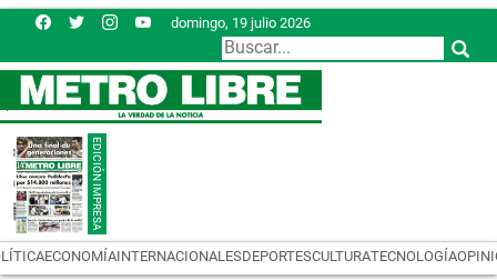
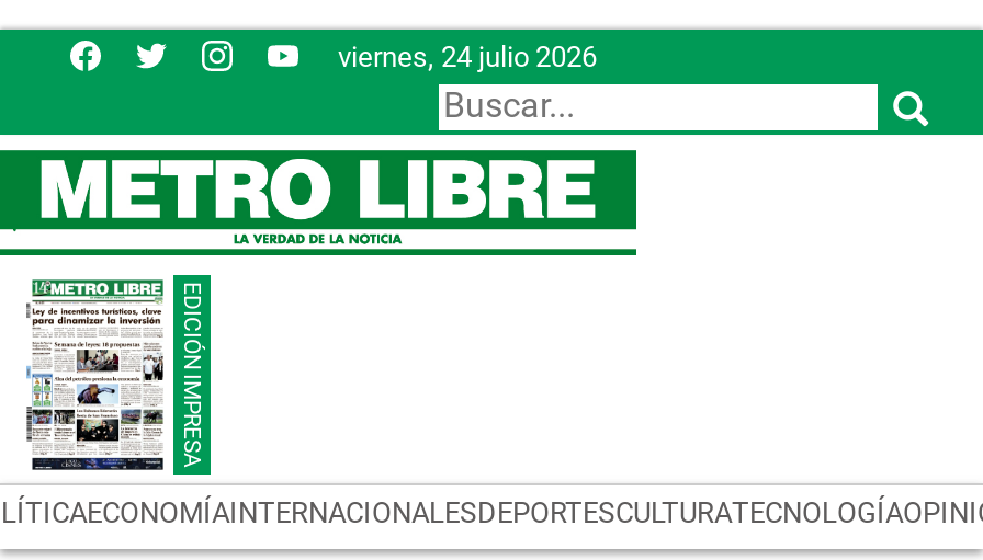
[171,14,311,31] domingo, 19 julio 2026 -> [338,41,597,73] viernes, 24 julio 2026
[16,136,83,232] [image] -> [29,279,165,472] [image]

